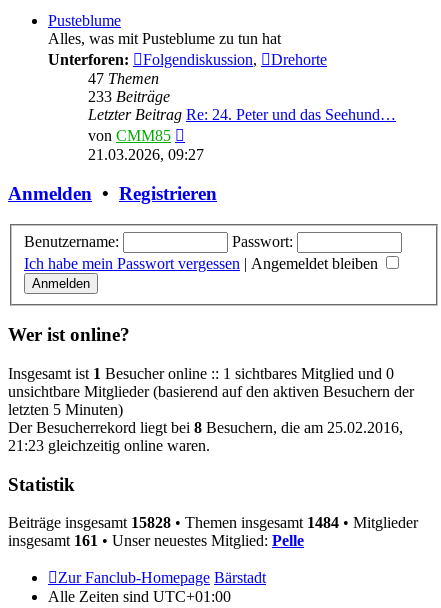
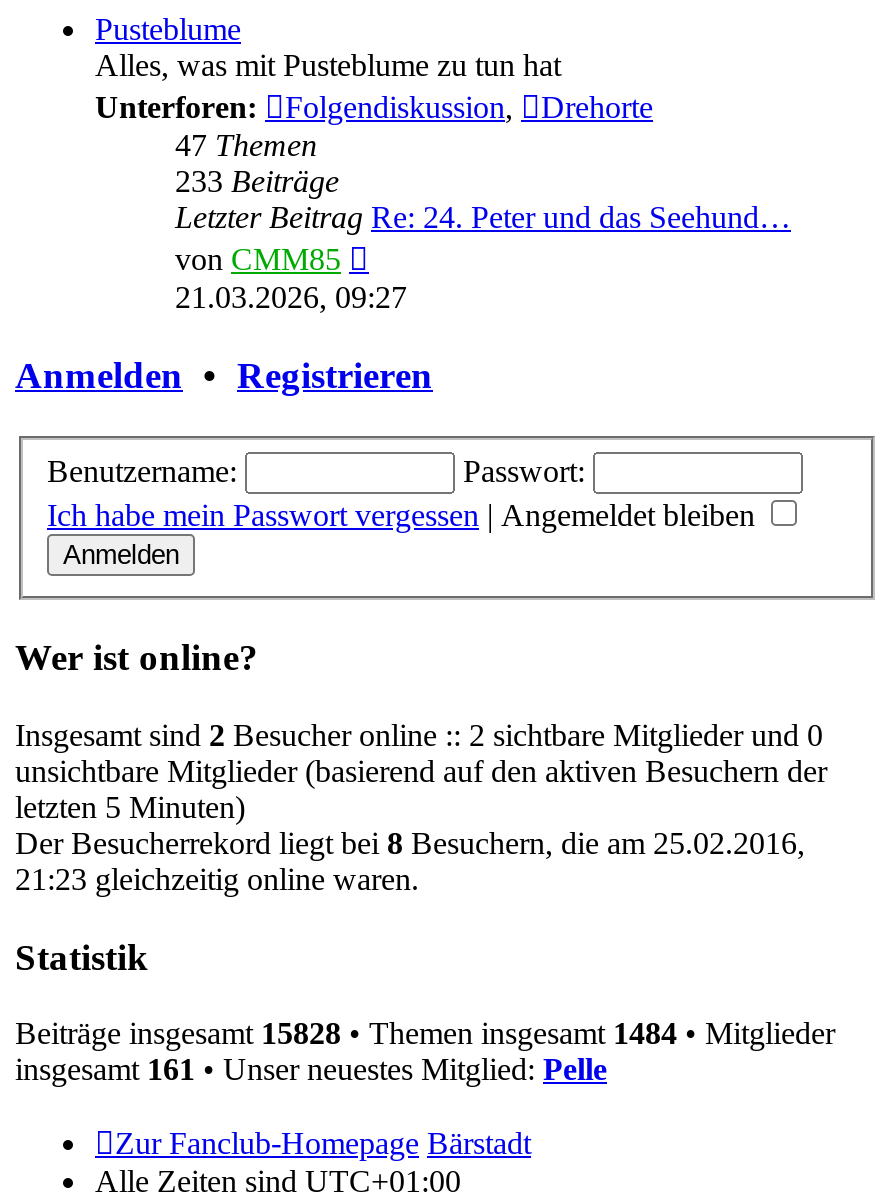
[8,365,394,382] Insgesamt ist 1 Besucher online :: 1 sichtbares Mitglied und 0 -> [15,718,823,752] Insgesamt sind 2 Besucher online :: 2 sichtbare Mitglieder und 0

